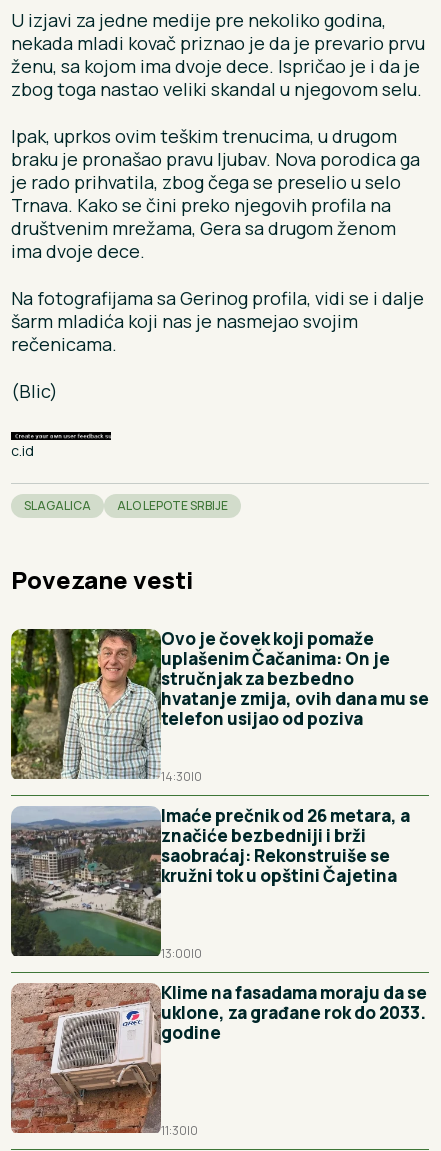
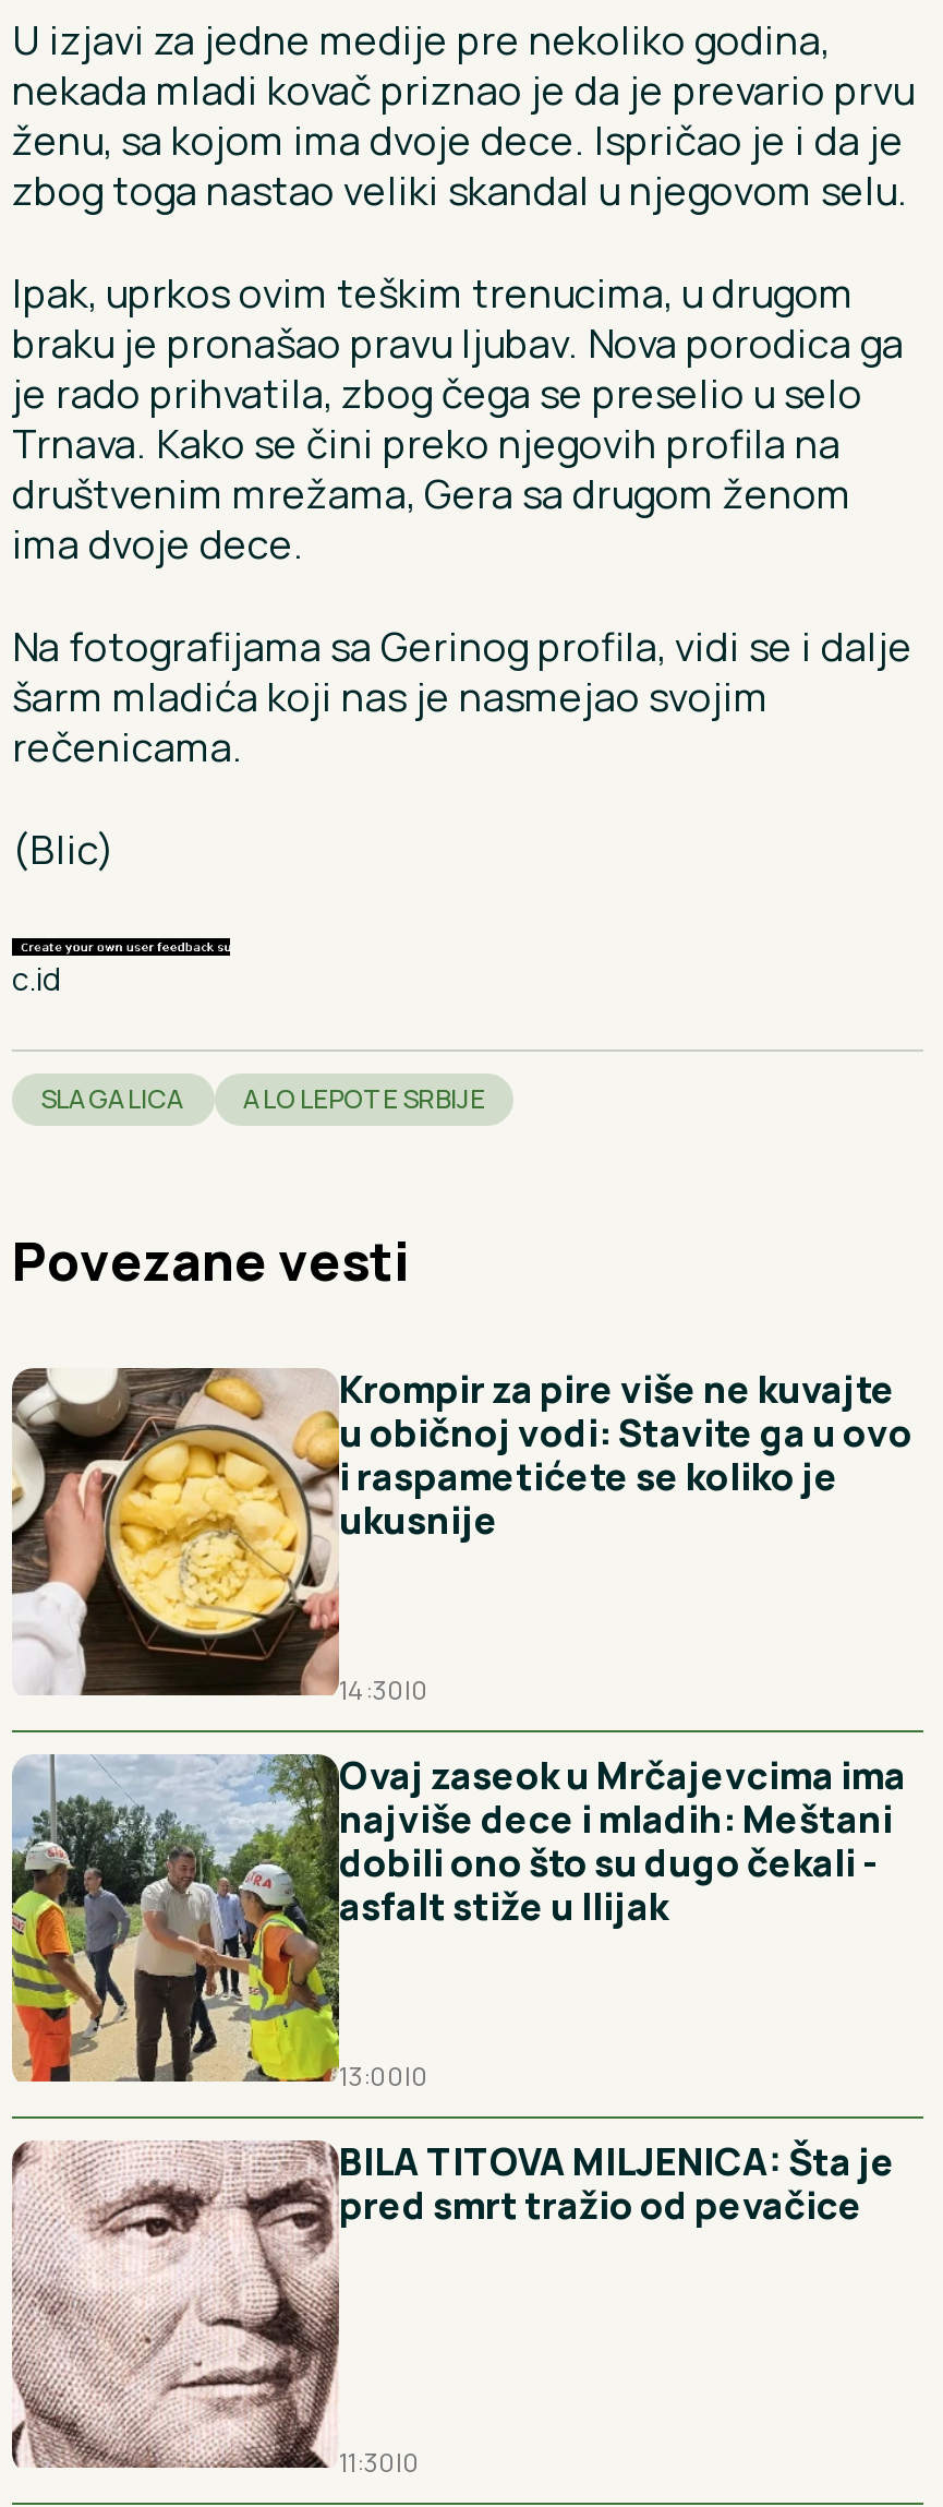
[10,627,429,780] [image] | Ovo je čovek koji pomaže | uplašenim Čačanima: On je | stručnjak za bezbedno | hvatanje zmija, ovih dana mu se | telefon usijao od poziva -> [10,1364,912,1698] [image] | Krompir za pire više ne kuvajte | u običnoj vodi: Stavite ga u ovo | i raspametićete se koliko je | ukusnije
[10,804,410,957] [image] | Imaće prečnik od 26 metara, a | značiće bezbedniji i brži | saobraćaj: Rekonstruiše se | kružni tok u opštini Čajetina -> [10,1750,906,2084] [image] | Ovaj zaseok u Mrčajevcima ima | najviše dece i mladih: Meštani | dobili ono što su dugo čekali - | asfalt stiže u Ilijak
[10,981,427,1134] [image] | Klime na fasadama moraju da se | uklone, za građane rok do 2033. | godine -> [12,2137,895,2470] [image] | BILA TITOVA MILJENICA: Šta je | pred smrt tražio od pevačice

